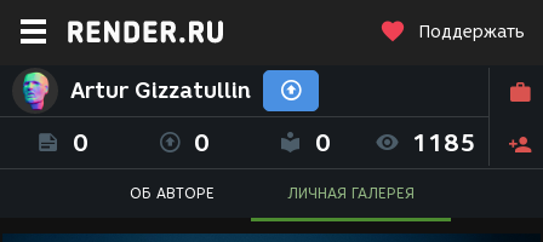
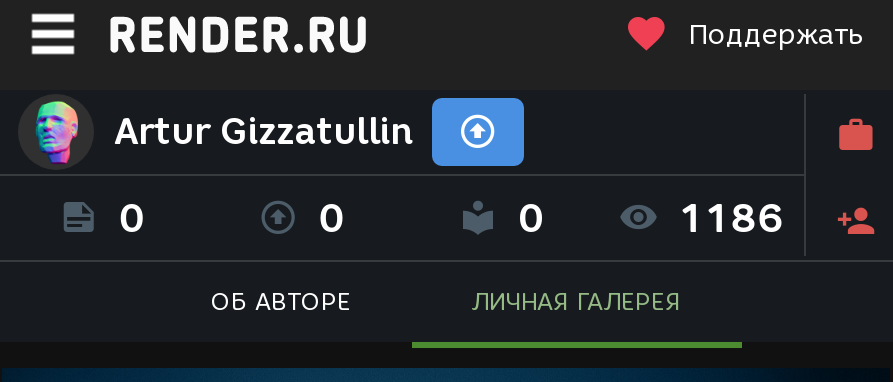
[412,128,475,157] 1185 -> [679,194,783,242] 1186

